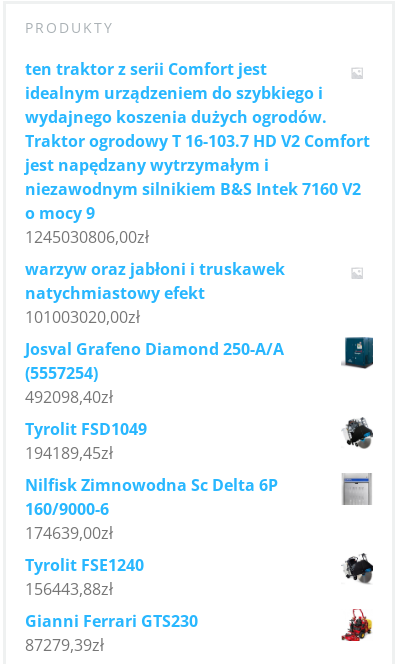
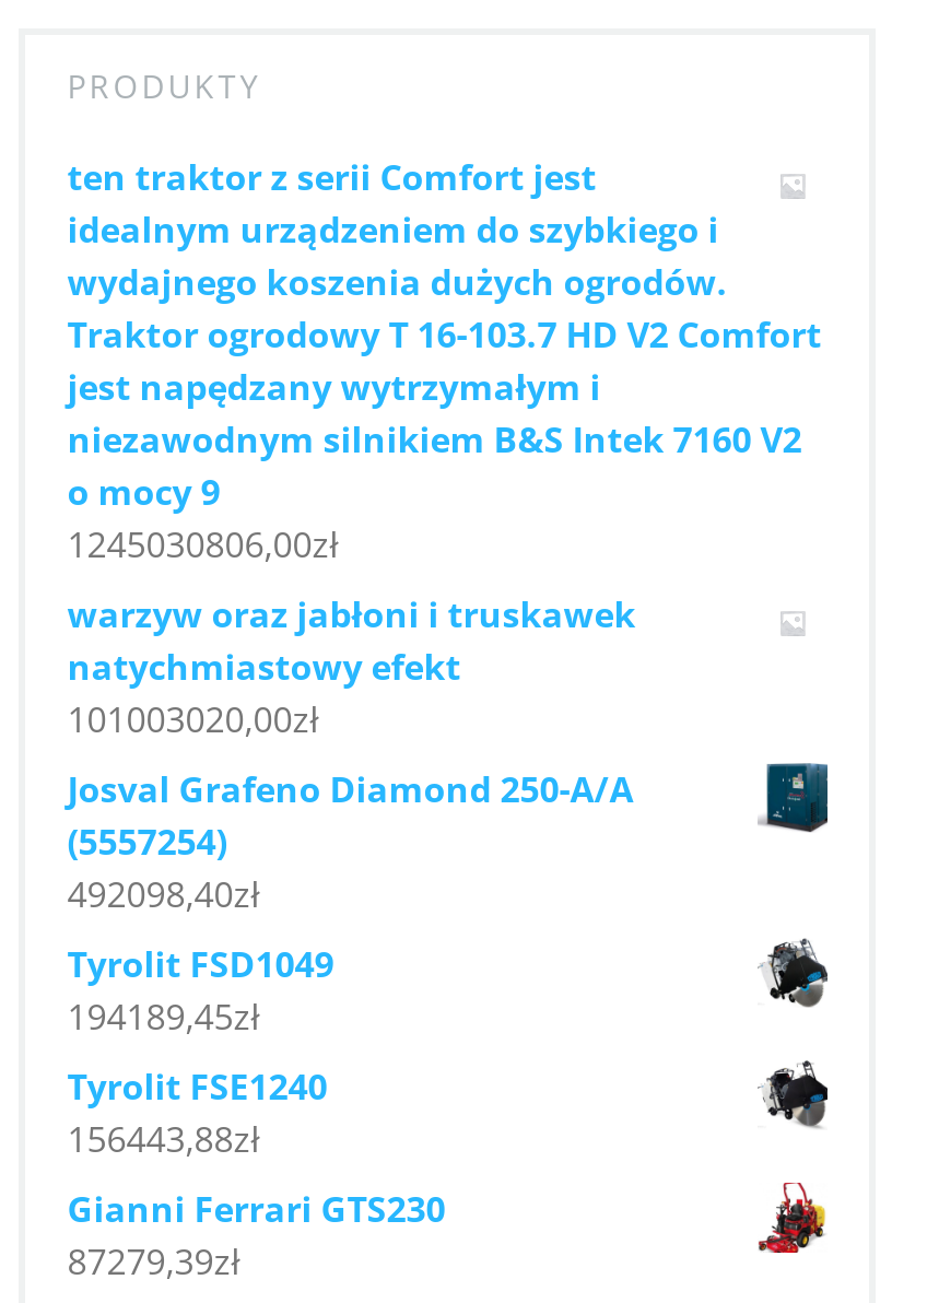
[25,474,278,544] Nilfisk Zimnowodna Sc Delta 6P | 160/9000-6 | 174639,00zł -> none
[341,472,373,506] [image] -> none

